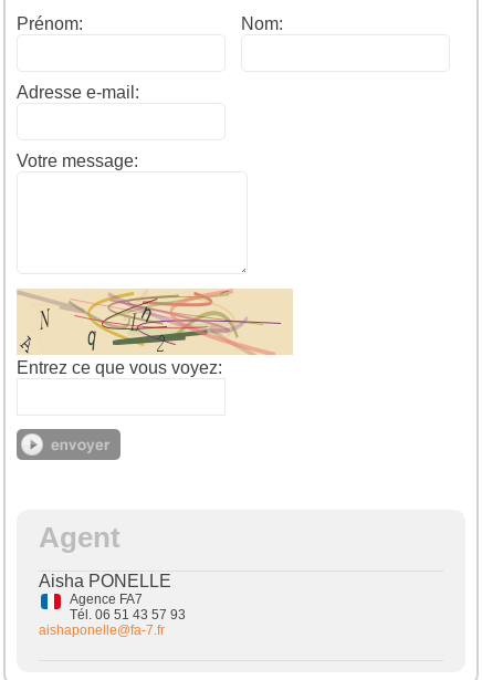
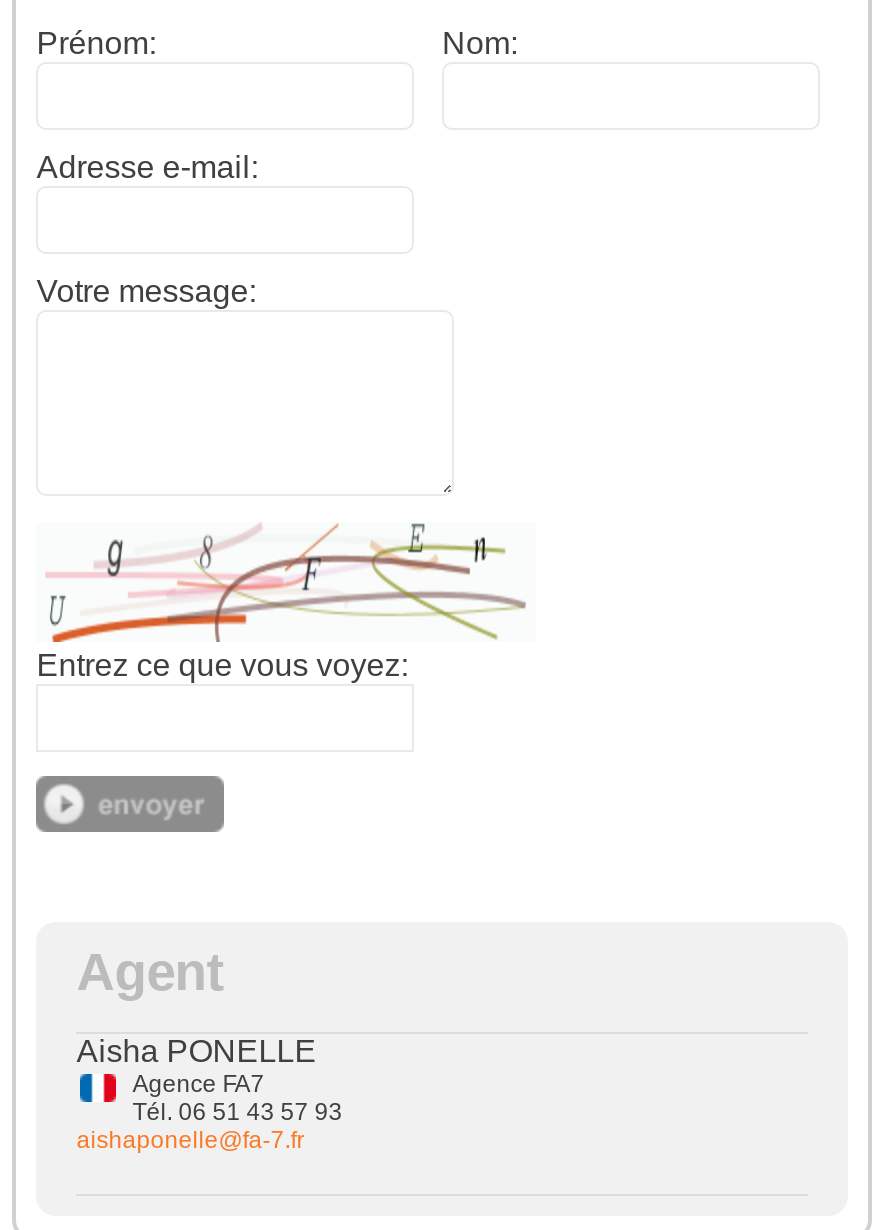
[15,287,294,356] [image] -> [36,522,536,642] [image]

